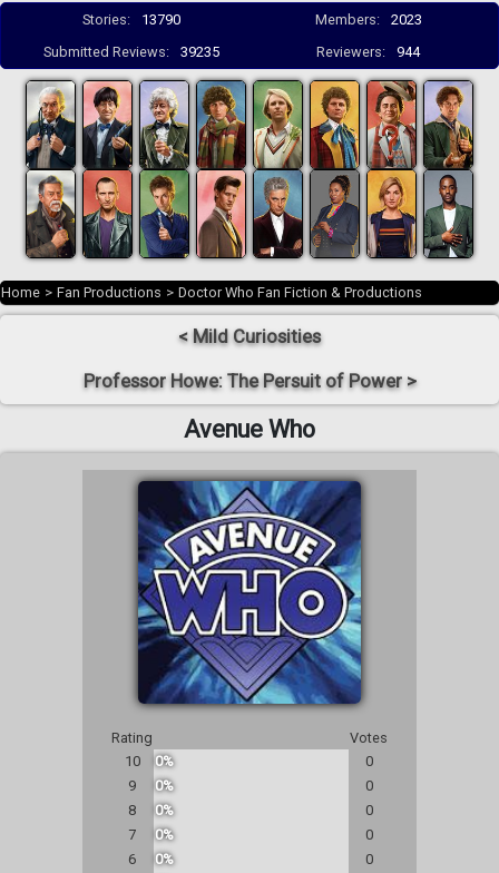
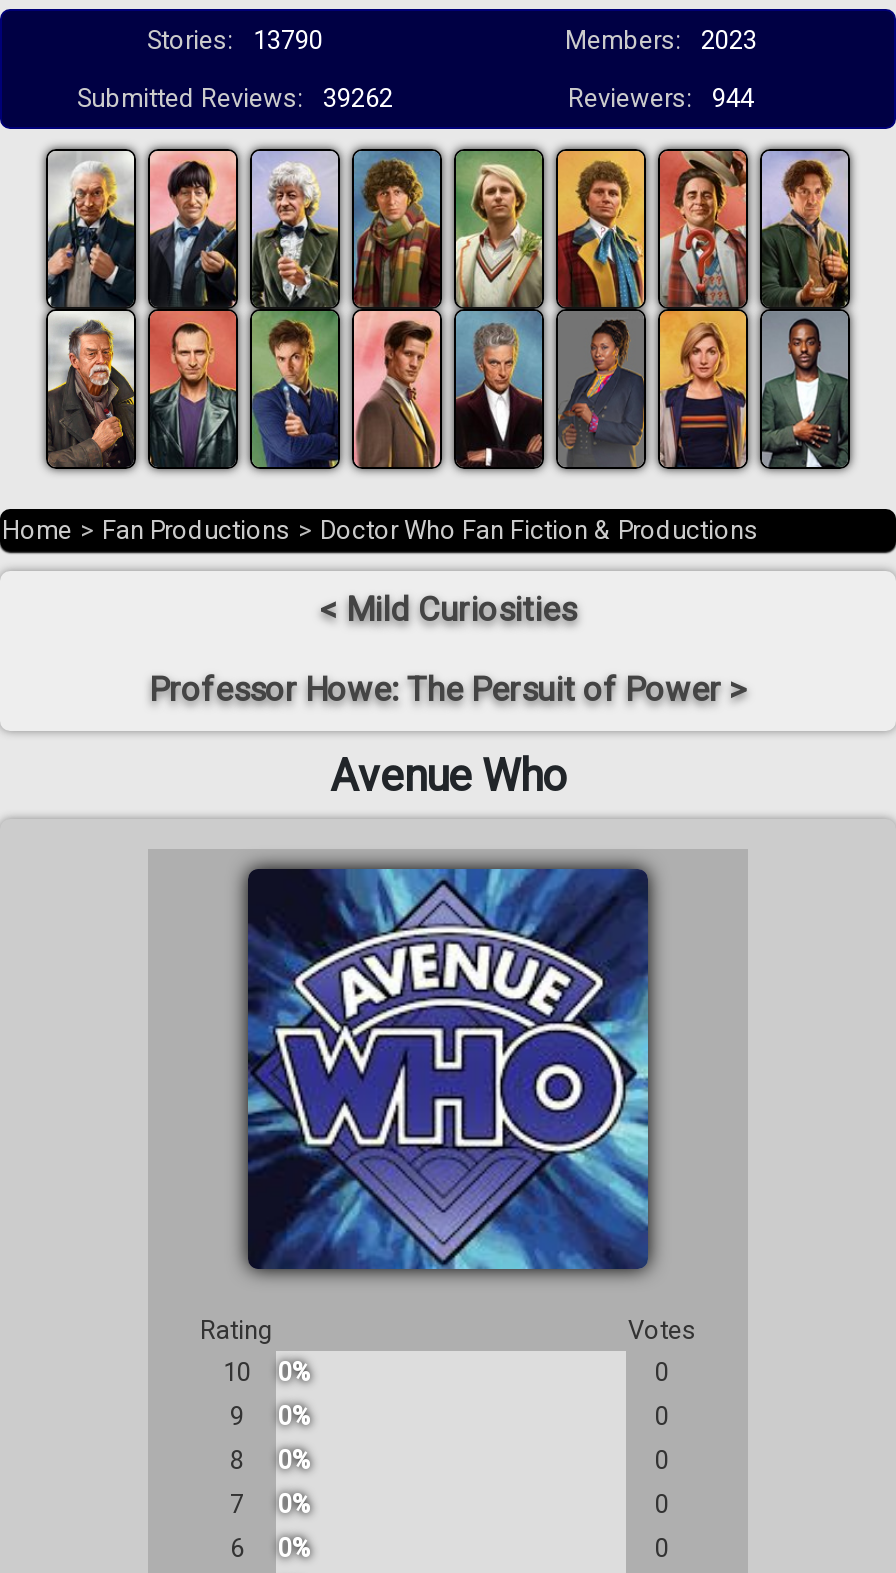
[43,43,219,60] Submitted Reviews: 39235 -> [77,83,393,113] Submitted Reviews: 39262

